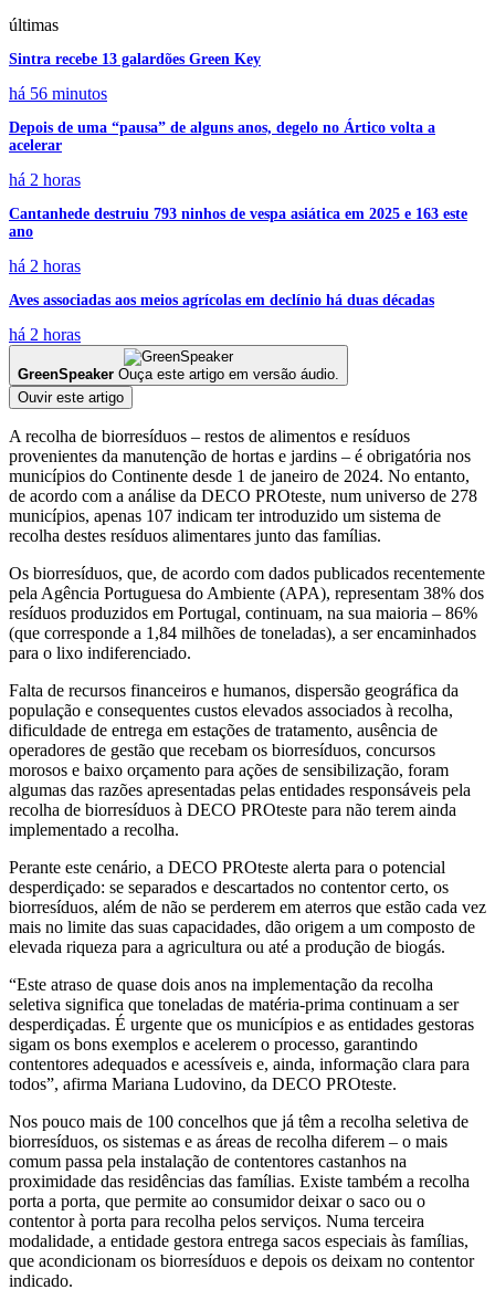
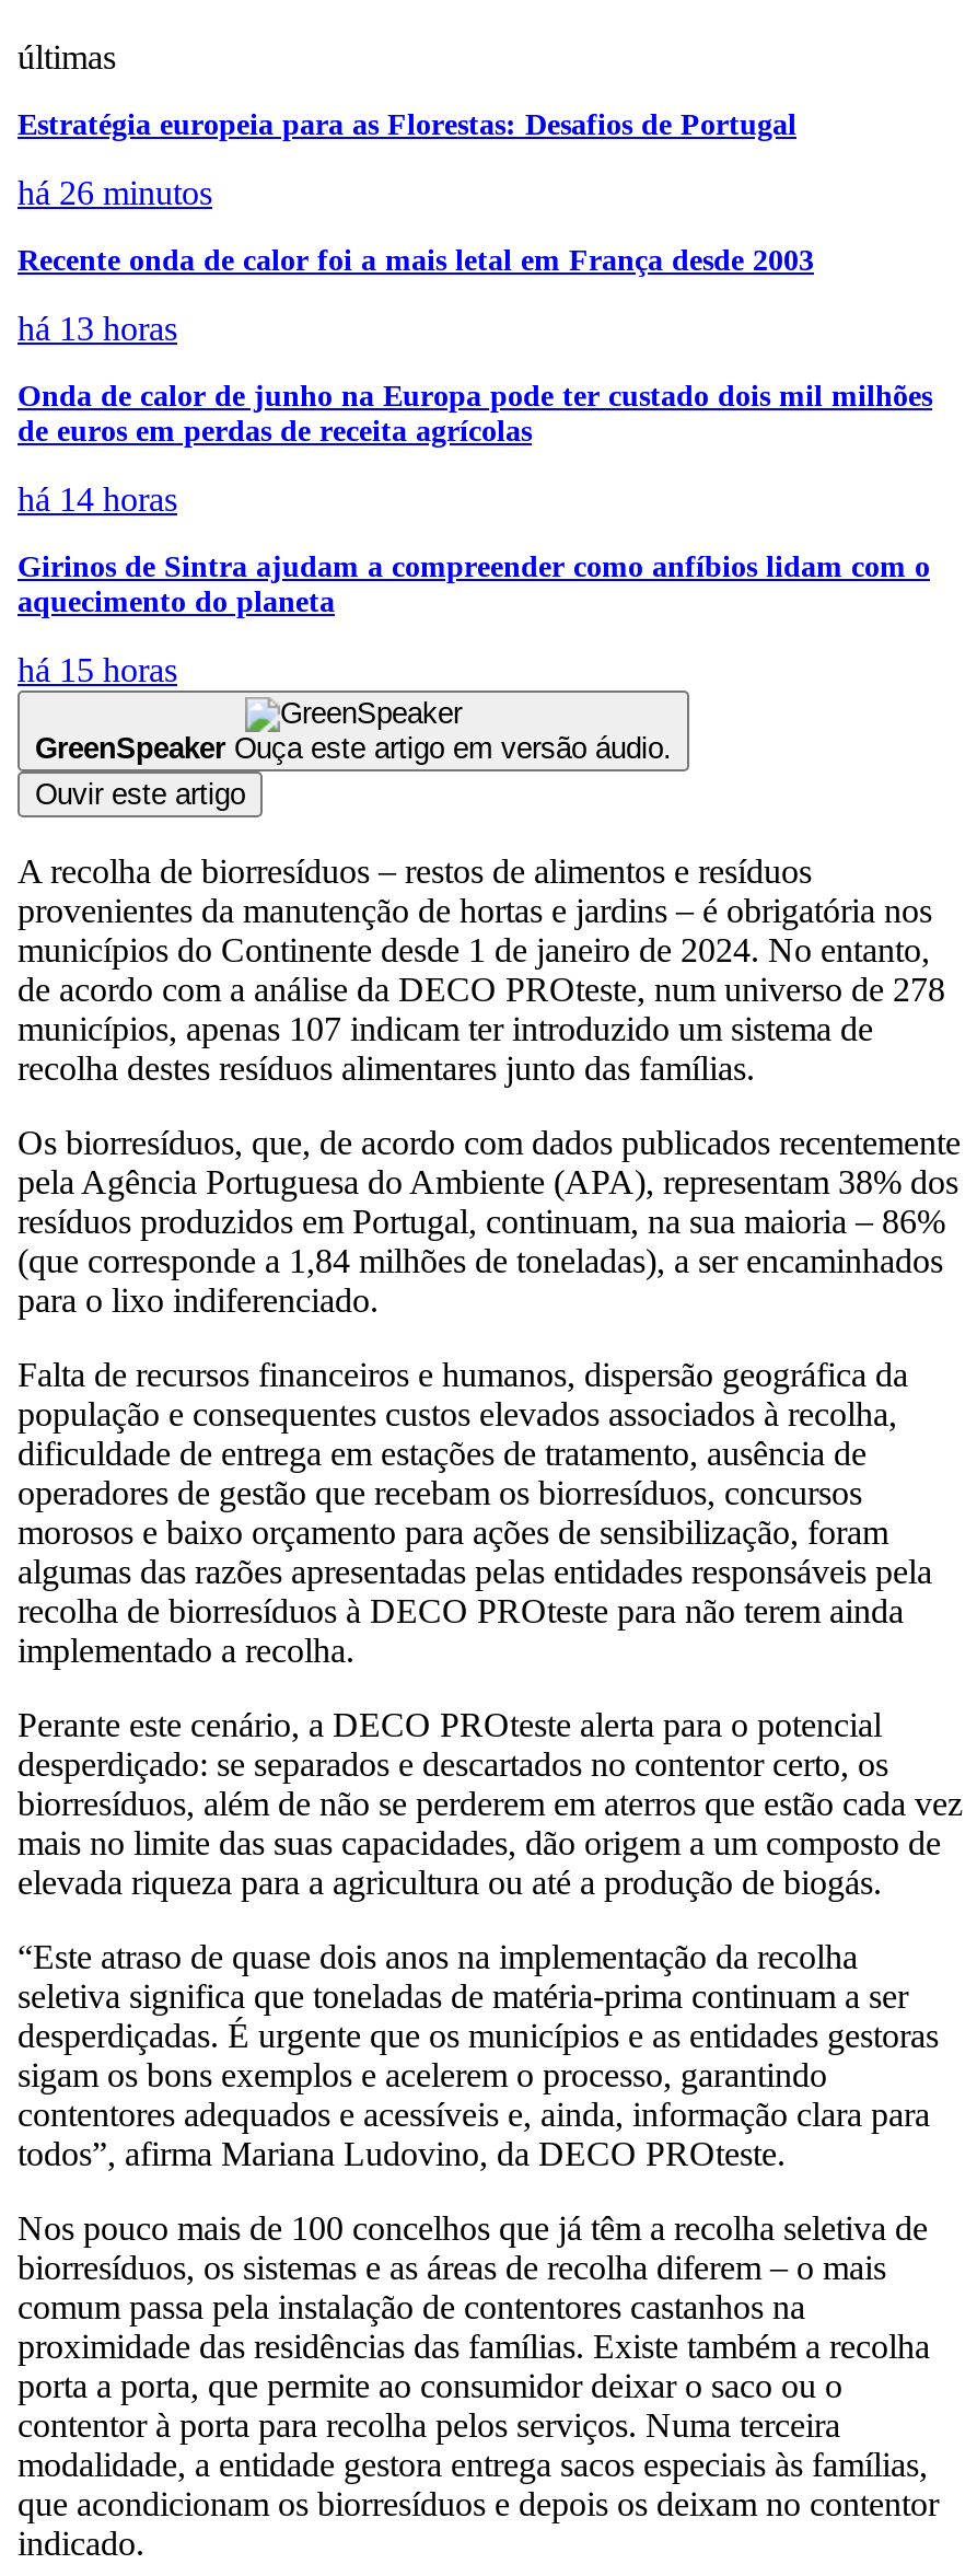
[9,51,261,68] Sintra recebe 13 galardões Green Key -> [18,109,796,142] Estratégia europeia para as Florestas: Desafios de Portugal
[9,84,107,103] há 56 minutos -> [18,174,212,212] há 26 minutos
[9,120,435,154] Depois de uma “pausa” de alguns anos, degelo no Ártico volta a | acelerar -> [18,244,814,277] Recente onda de calor foi a mais letal em França desde 2003
[9,170,81,189] há 2 horas -> [18,310,177,347] há 13 horas
[9,206,467,240] Cantanhede destruiu 793 ninhos de vespa asiática em 2025 e 163 este | ano -> [18,380,932,448] Onda de calor de junho na Europa pode ter custado dois mil milhões | de euros em perdas de receita agrícolas
[9,257,81,275] há 2 horas -> [18,481,177,518] há 14 horas
[9,292,434,309] Aves associadas aos meios agrícolas em declínio há duas décadas -> [18,551,930,619] Girinos de Sintra ajudam a compreender como anfíbios lidam com o | aquecimento do planeta
[9,325,81,344] há 2 horas -> [18,652,177,689] há 15 horas

